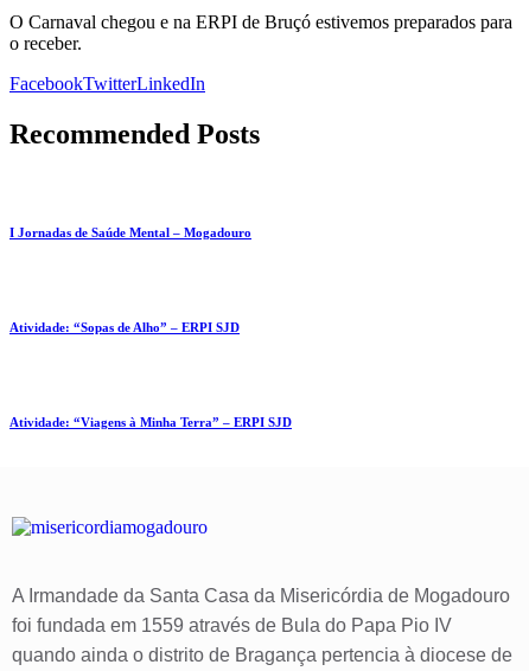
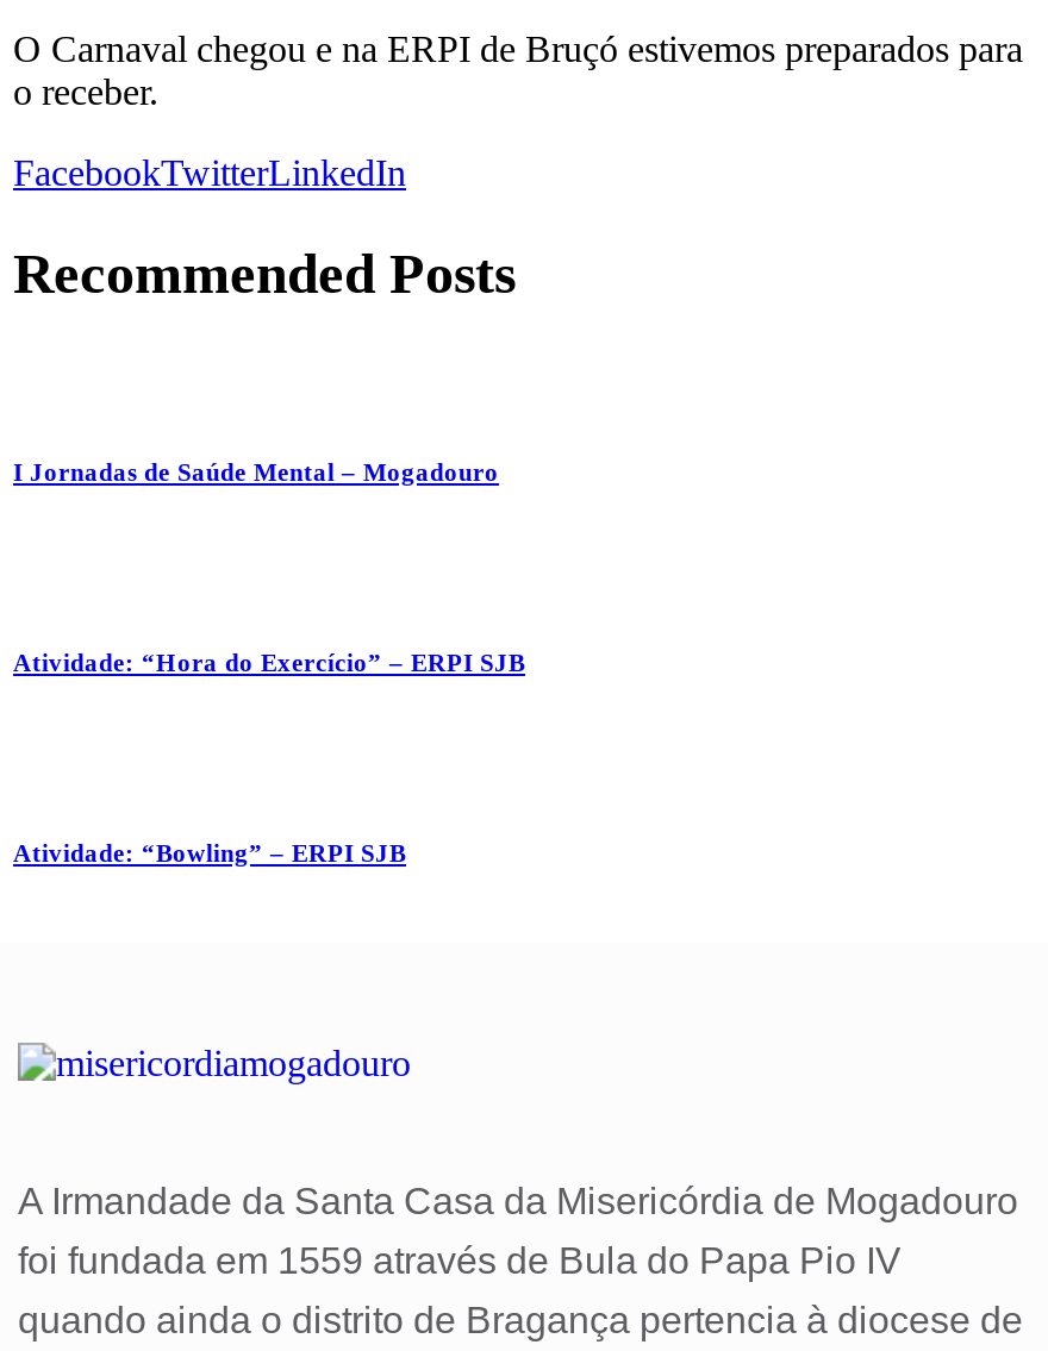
[9,320,240,334] Atividade: “Sopas de Alho” – ERPI SJD -> [13,647,525,675] Atividade: “Hora do Exercício” – ERPI SJB
[9,414,292,429] Atividade: “Viagens à Minha Terra” – ERPI SJD -> [13,837,406,865] Atividade: “Bowling” – ERPI SJB

